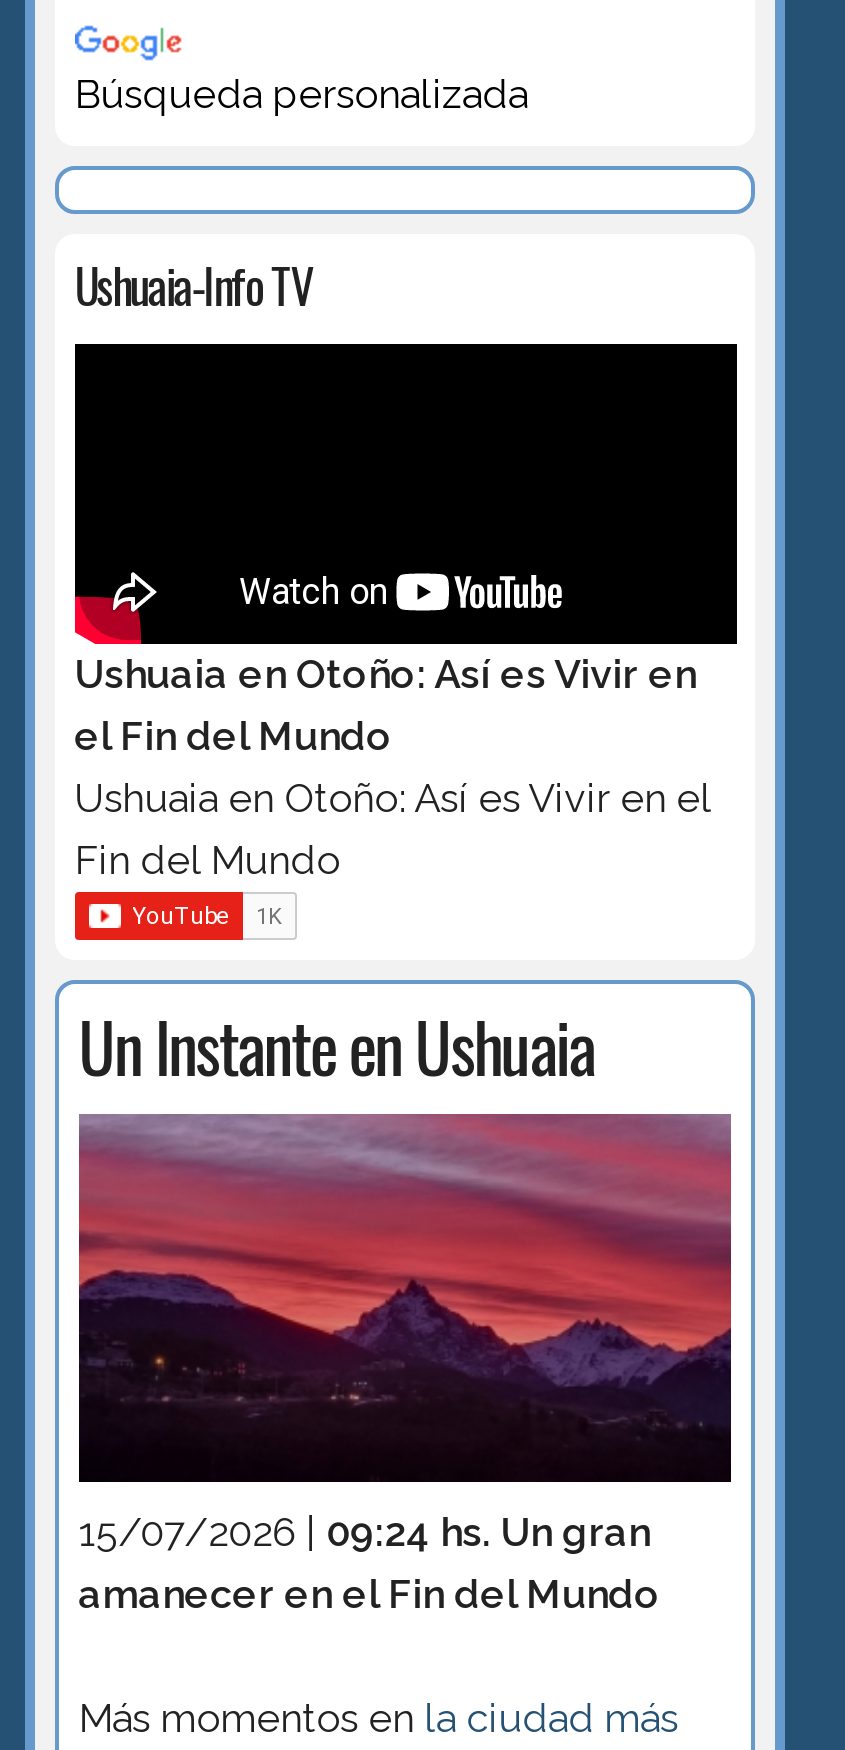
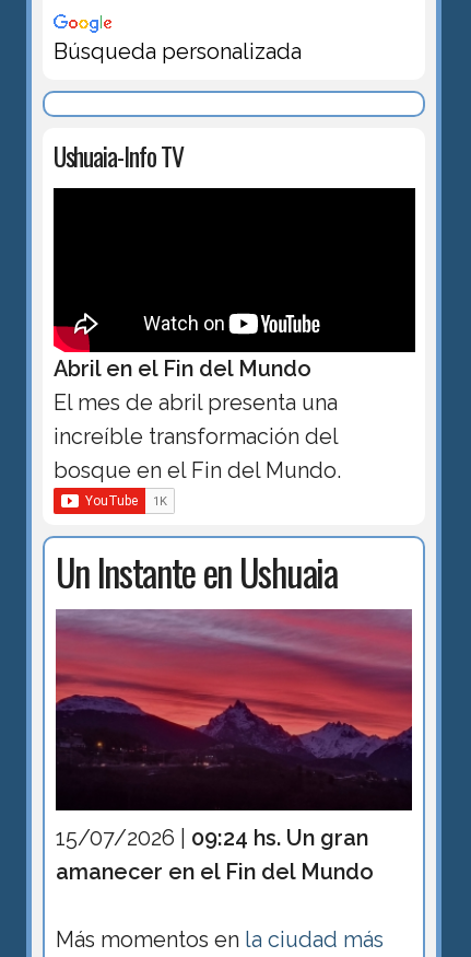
[74,650,712,884] Ushuaia en Otoño: Así es Vivir en | el Fin del Mundo | Ushuaia en Otoño: Así es Vivir en el | Fin del Mundo -> [53,355,341,483] Abril en el Fin del Mundo | El mes de abril presenta una | increíble transformación del | bosque en el Fin del Mundo.

